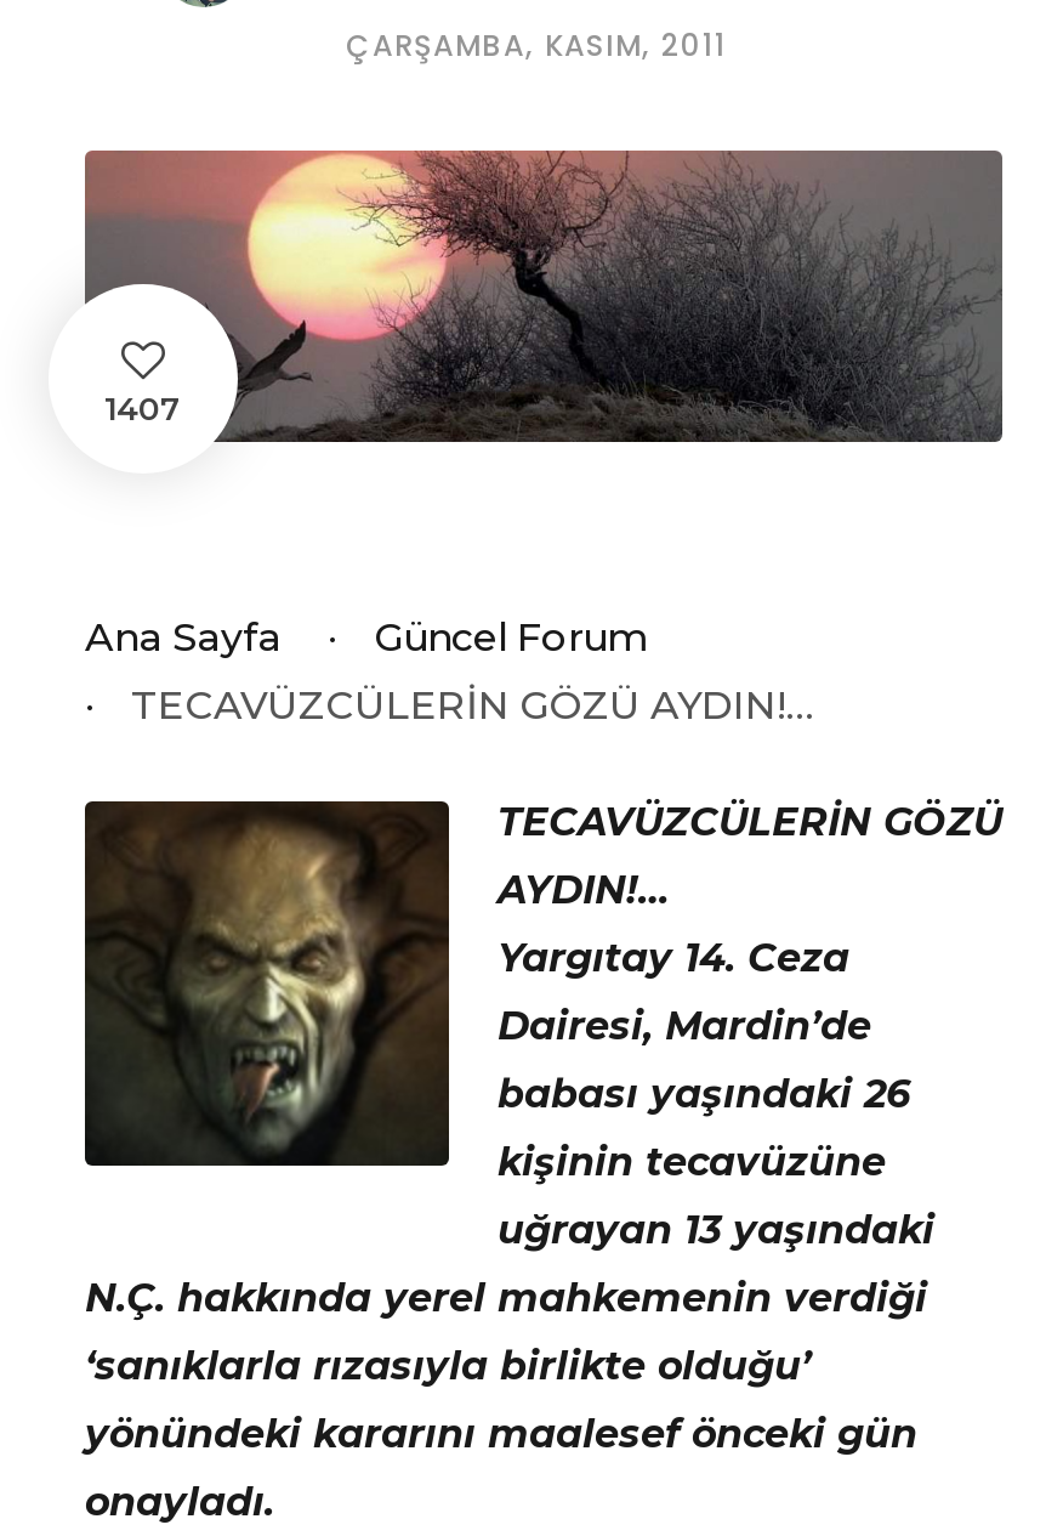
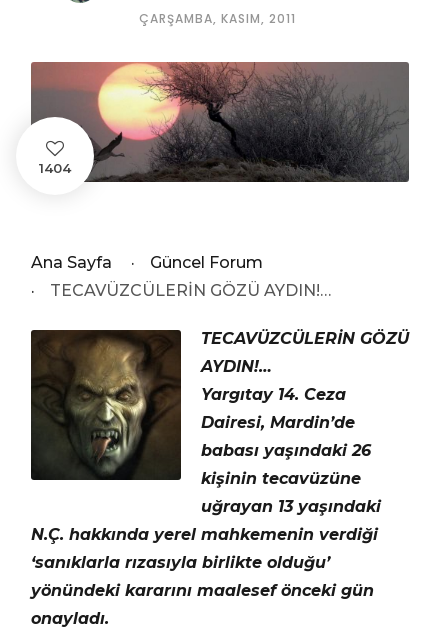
[104,389,182,428] 1407 -> [39,160,71,176] 1404

